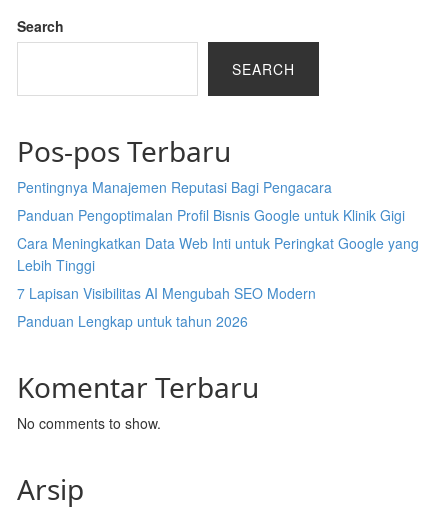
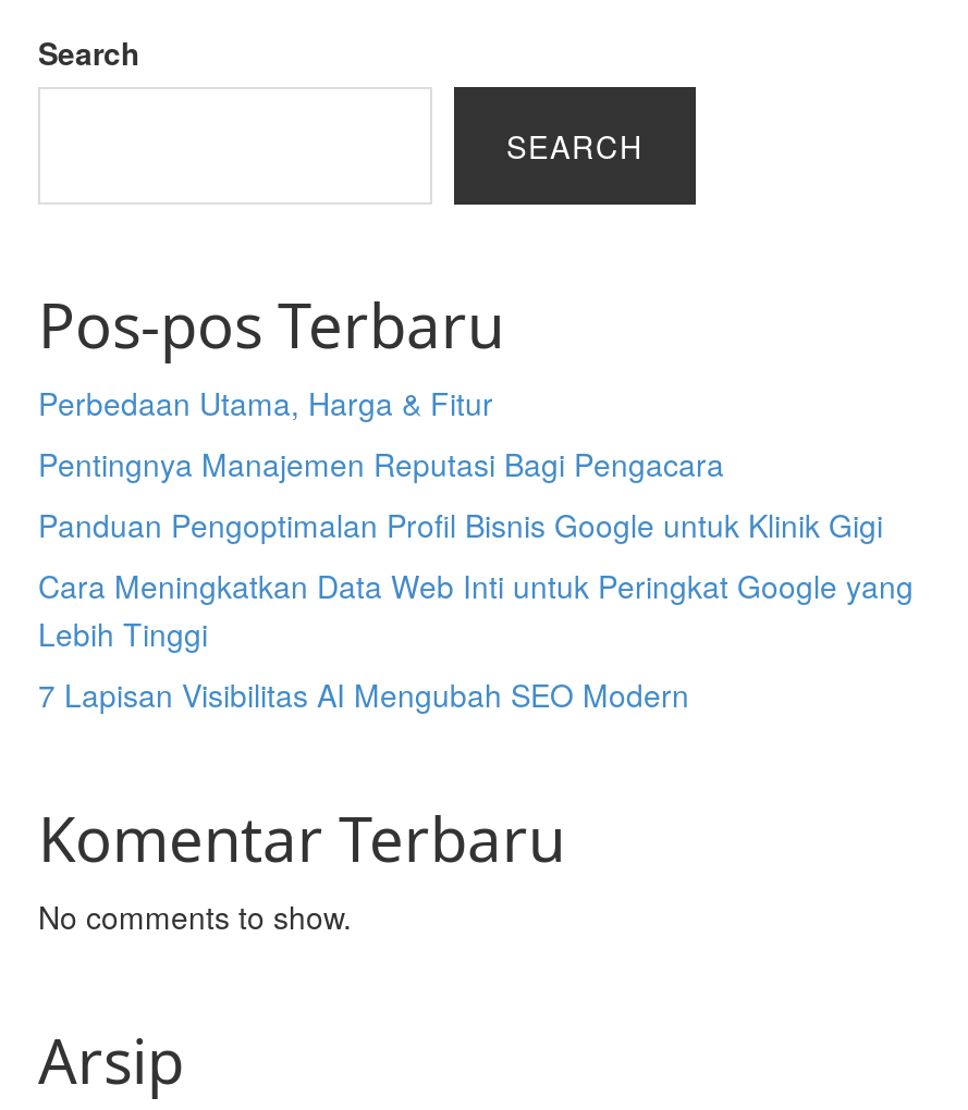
none -> [38,381,493,424] Perbedaan Utama, Harga & Fitur
moved [17,177,419,303] -> [38,442,914,716]: Pentingnya Manajemen Reputasi Bagi Pengacara | Panduan Pengoptimalan Profil Bisnis Google untuk Klinik Gigi | Cara Meningkatkan Data Web Inti untuk Peringkat Google yang | Lebih Tinggi | 7 Lapisan Visibilitas AI Mengubah SEO Modern
[17,311,248,331] Panduan Lengkap untuk tahun 2026 -> none

